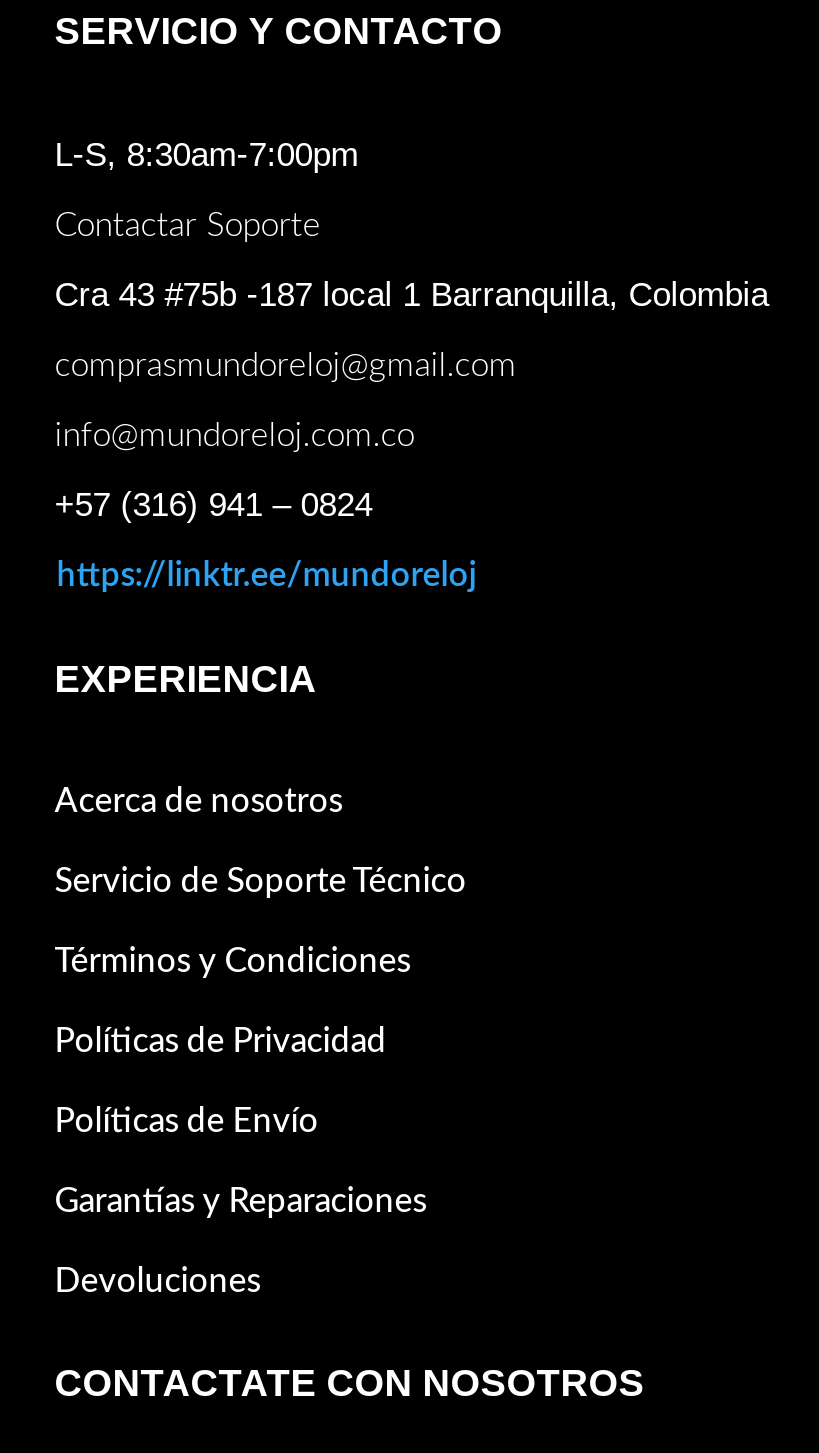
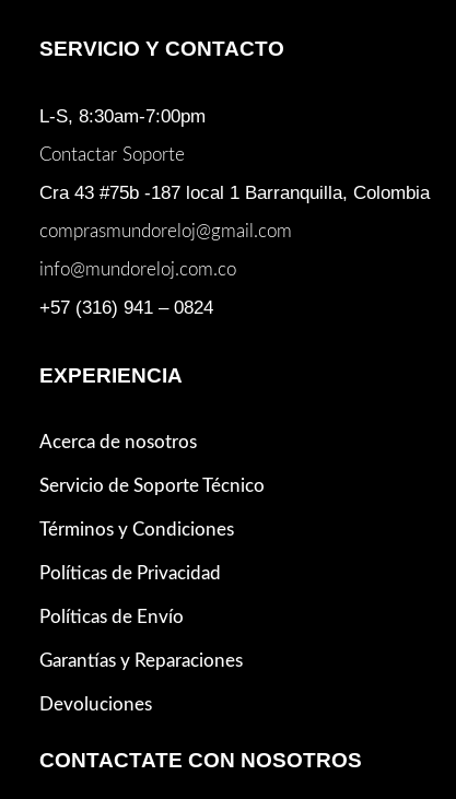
[57,558,477,592] https://linktr.ee/mundoreloj -> none

